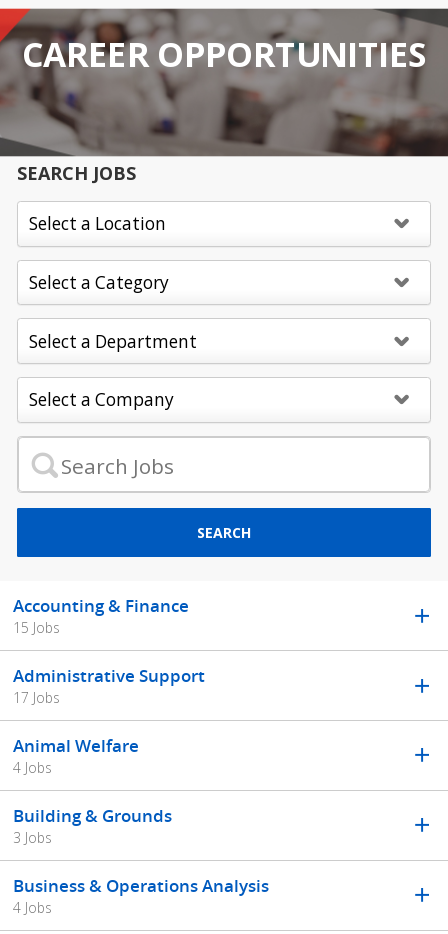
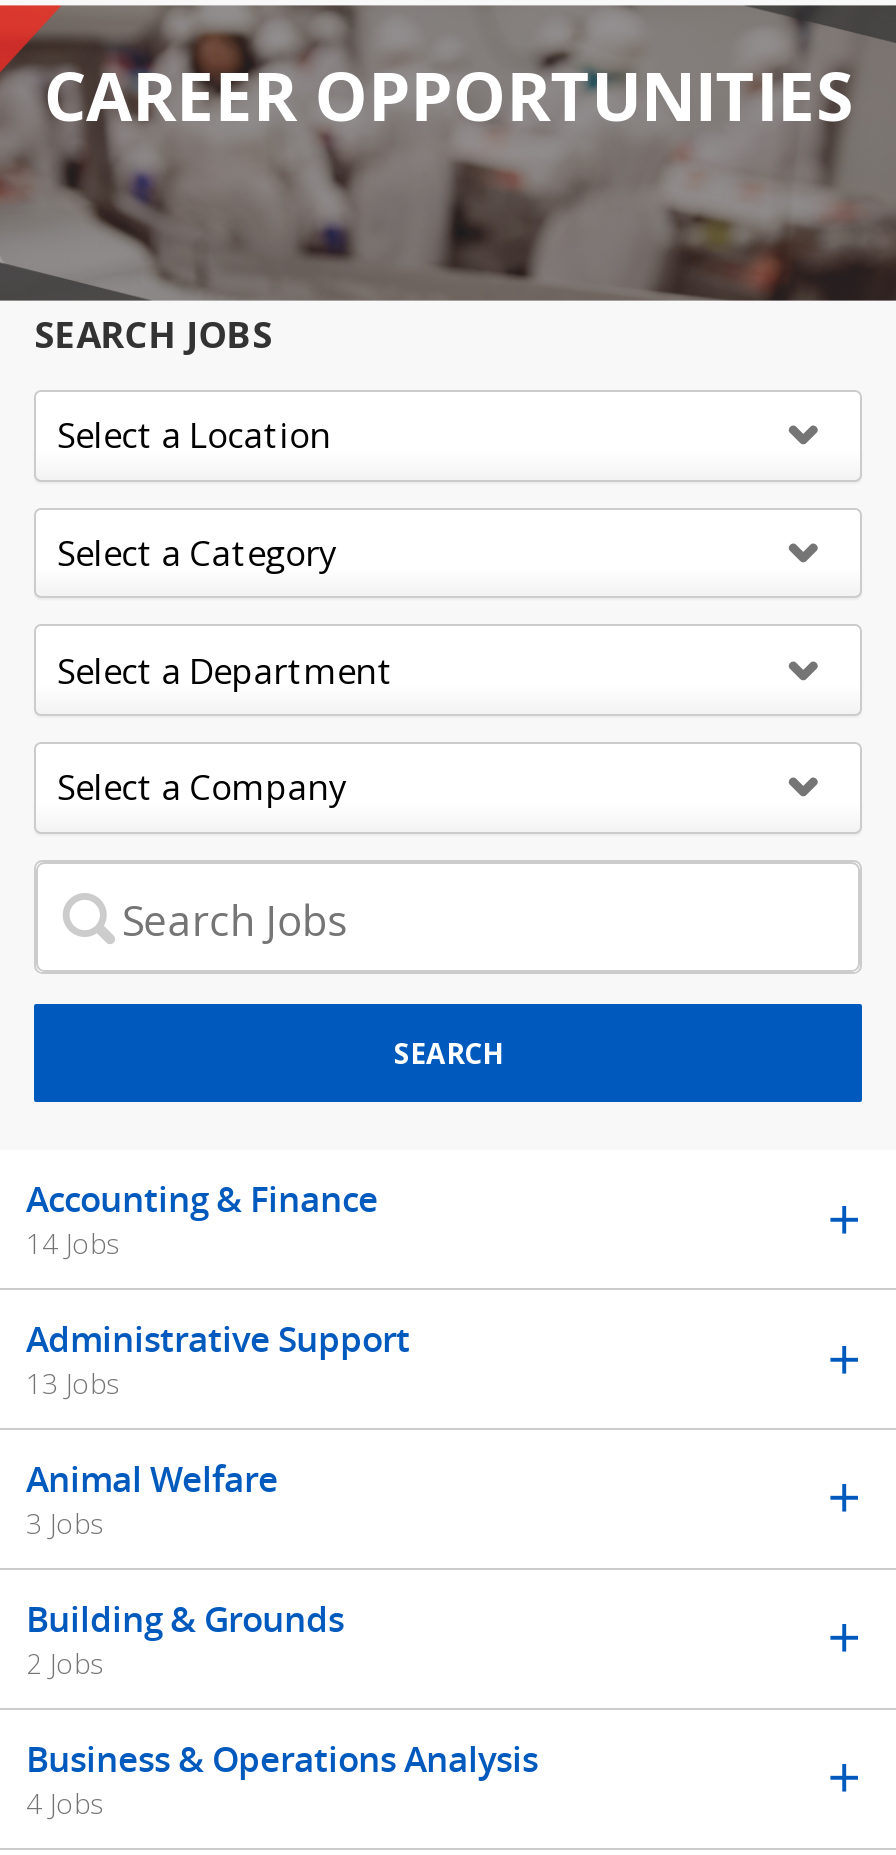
[13,618,60,637] 15 Jobs -> [26,1225,120,1263] 14 Jobs
[13,688,60,707] 17 Jobs -> [26,1365,120,1403] 13 Jobs
[13,758,52,777] 4 Jobs -> [26,1504,104,1542] 3 Jobs
[13,828,52,847] 3 Jobs -> [26,1644,104,1682] 2 Jobs

